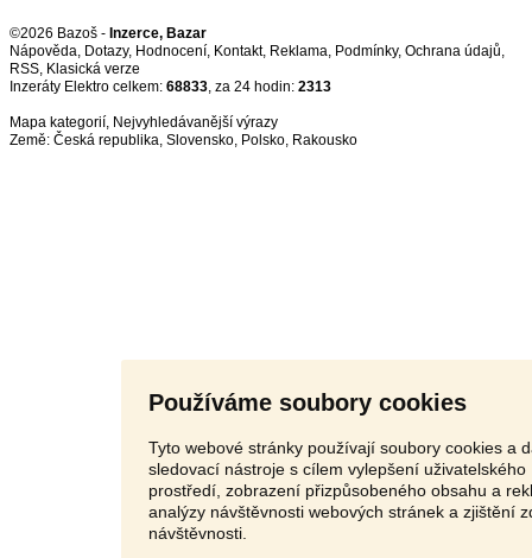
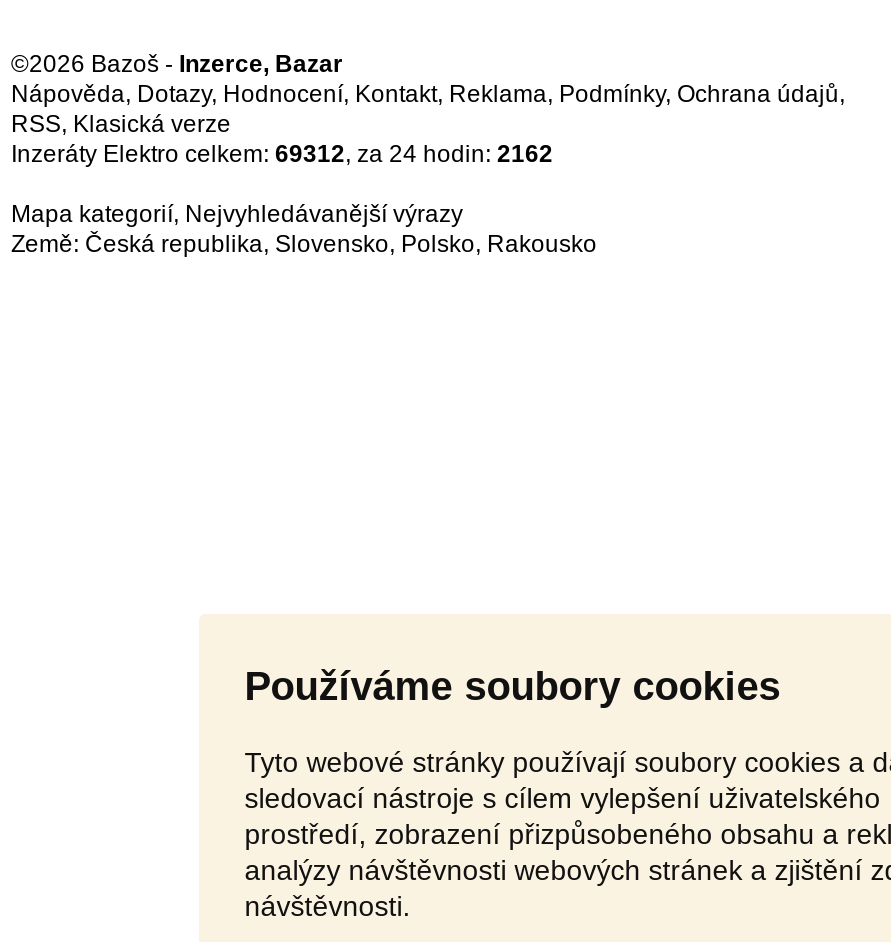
[9,78,331,95] Inzeráty Elektro celkem: 68833, za 24 hodin: 2313 -> [11,140,553,168] Inzeráty Elektro celkem: 69312, za 24 hodin: 2162

